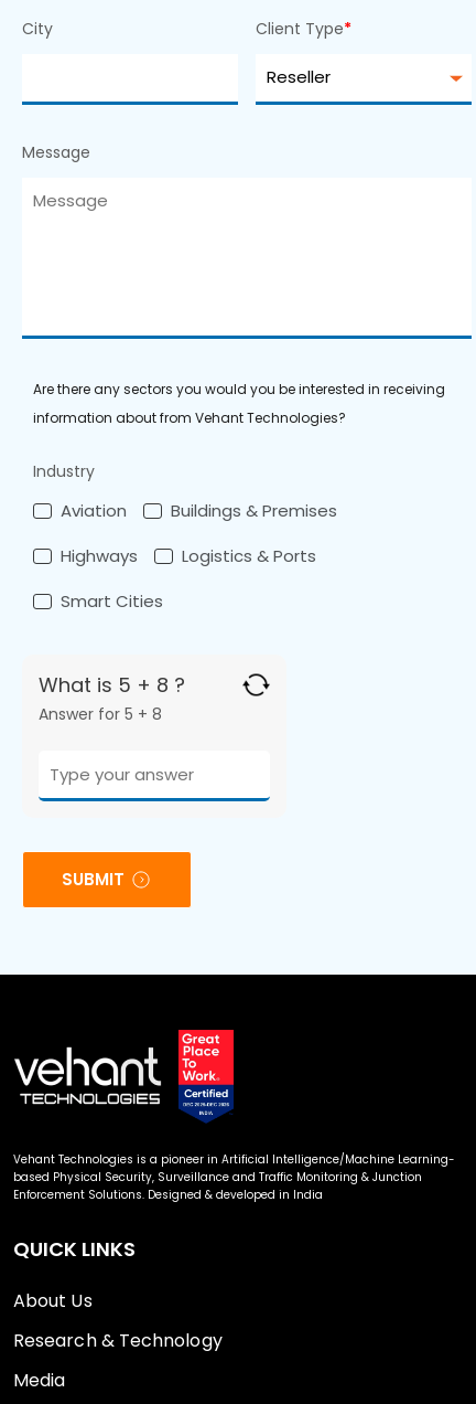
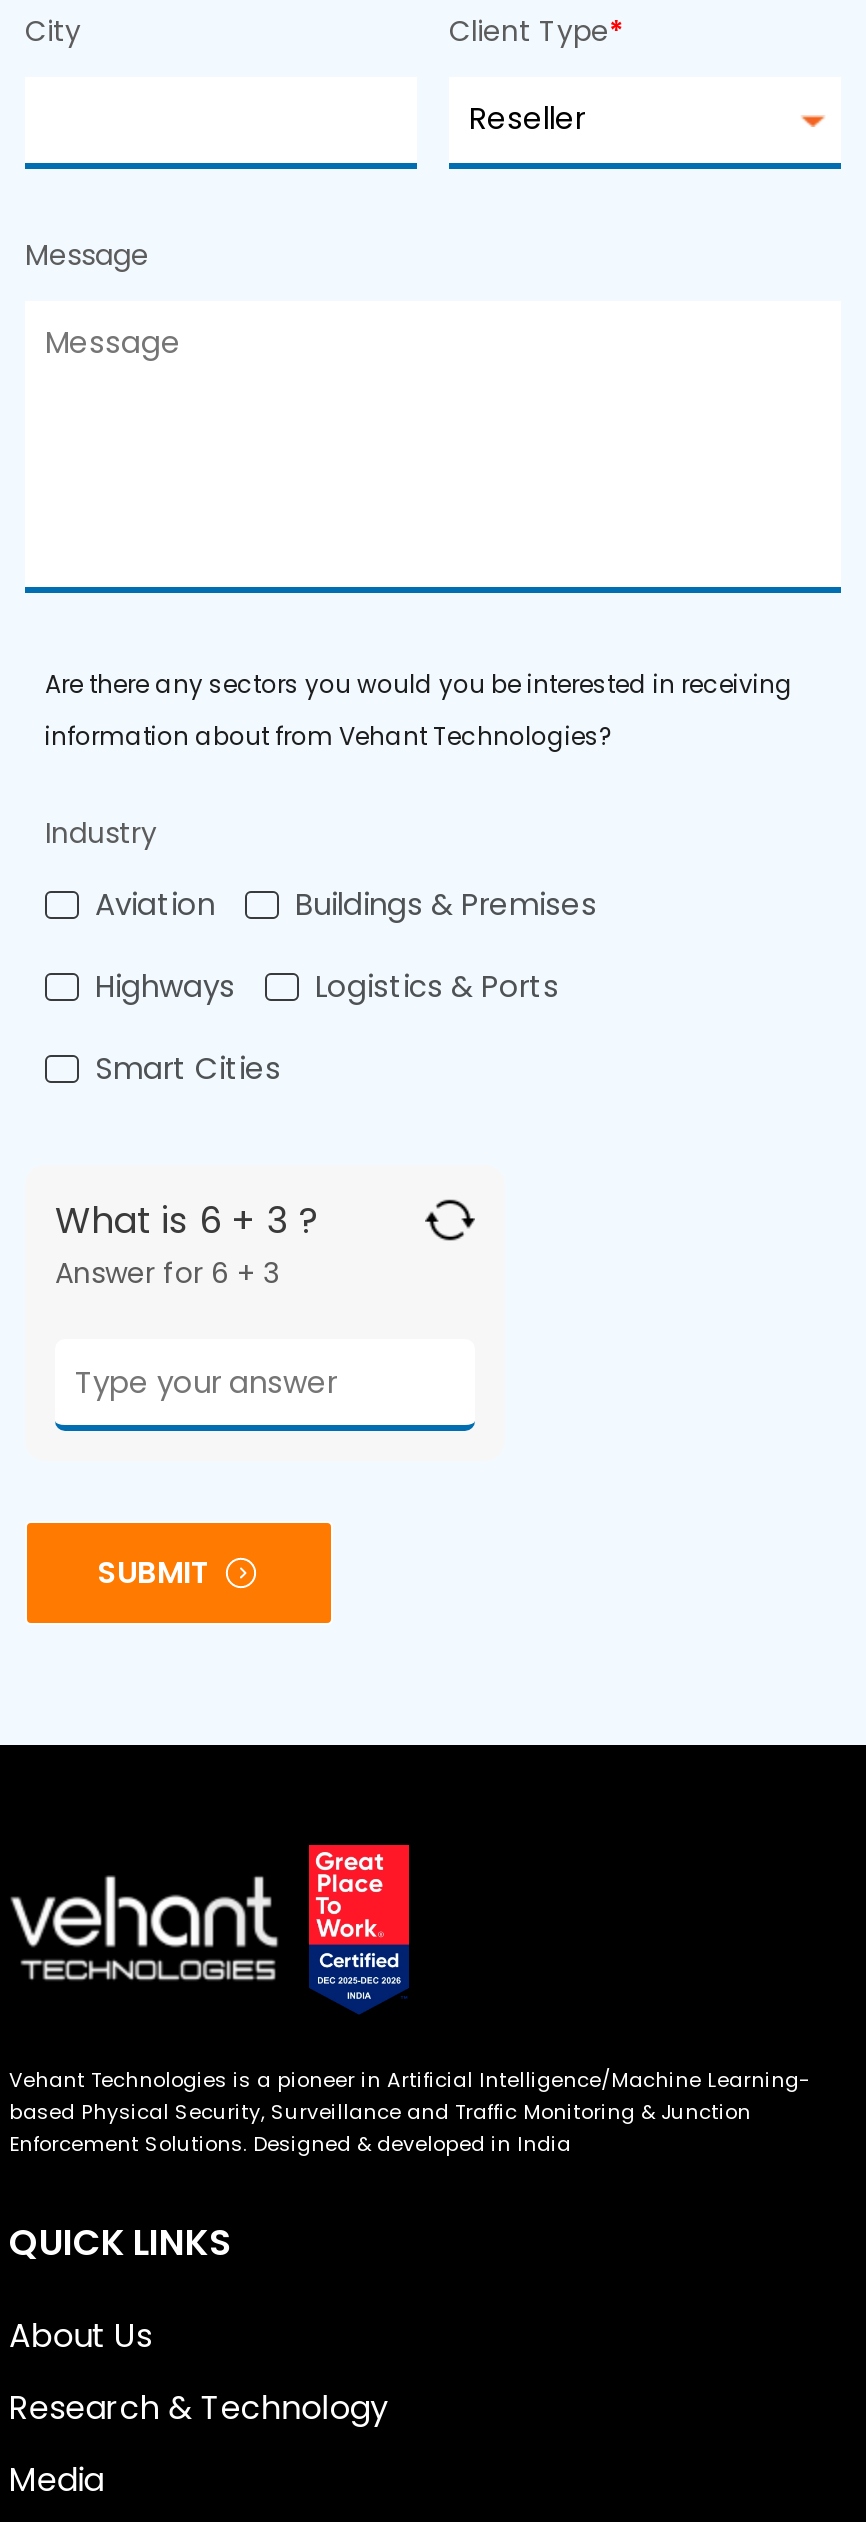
[39,671,185,698] What is 5 + 8 ? -> [55,1194,319,1244] What is 6 + 3 ?
[39,703,162,725] Answer for 5 + 8 -> [55,1252,279,1292] Answer for 6 + 3

